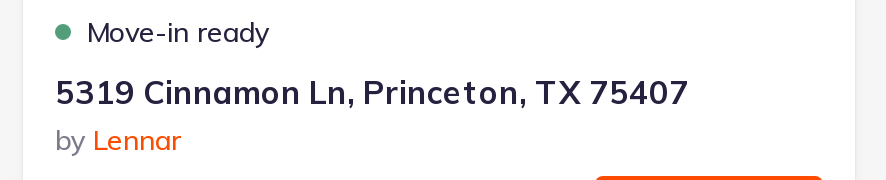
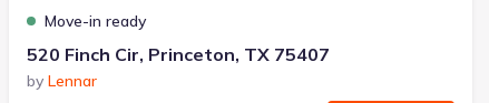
[55,72,689,112] 5319 Cinnamon Ln, Princeton, TX 75407 -> [27,43,330,65] 520 Finch Cir, Princeton, TX 75407

